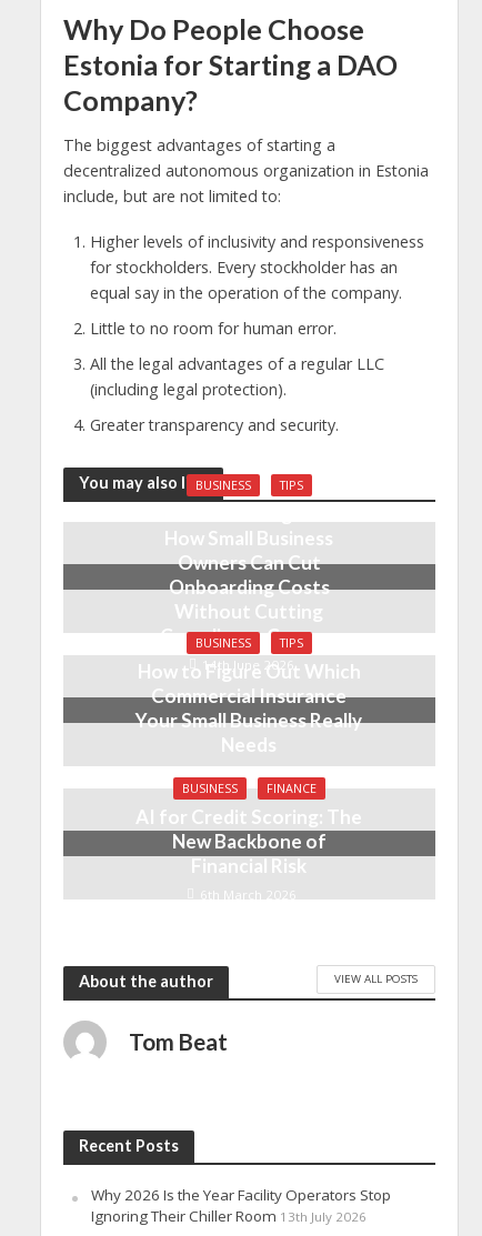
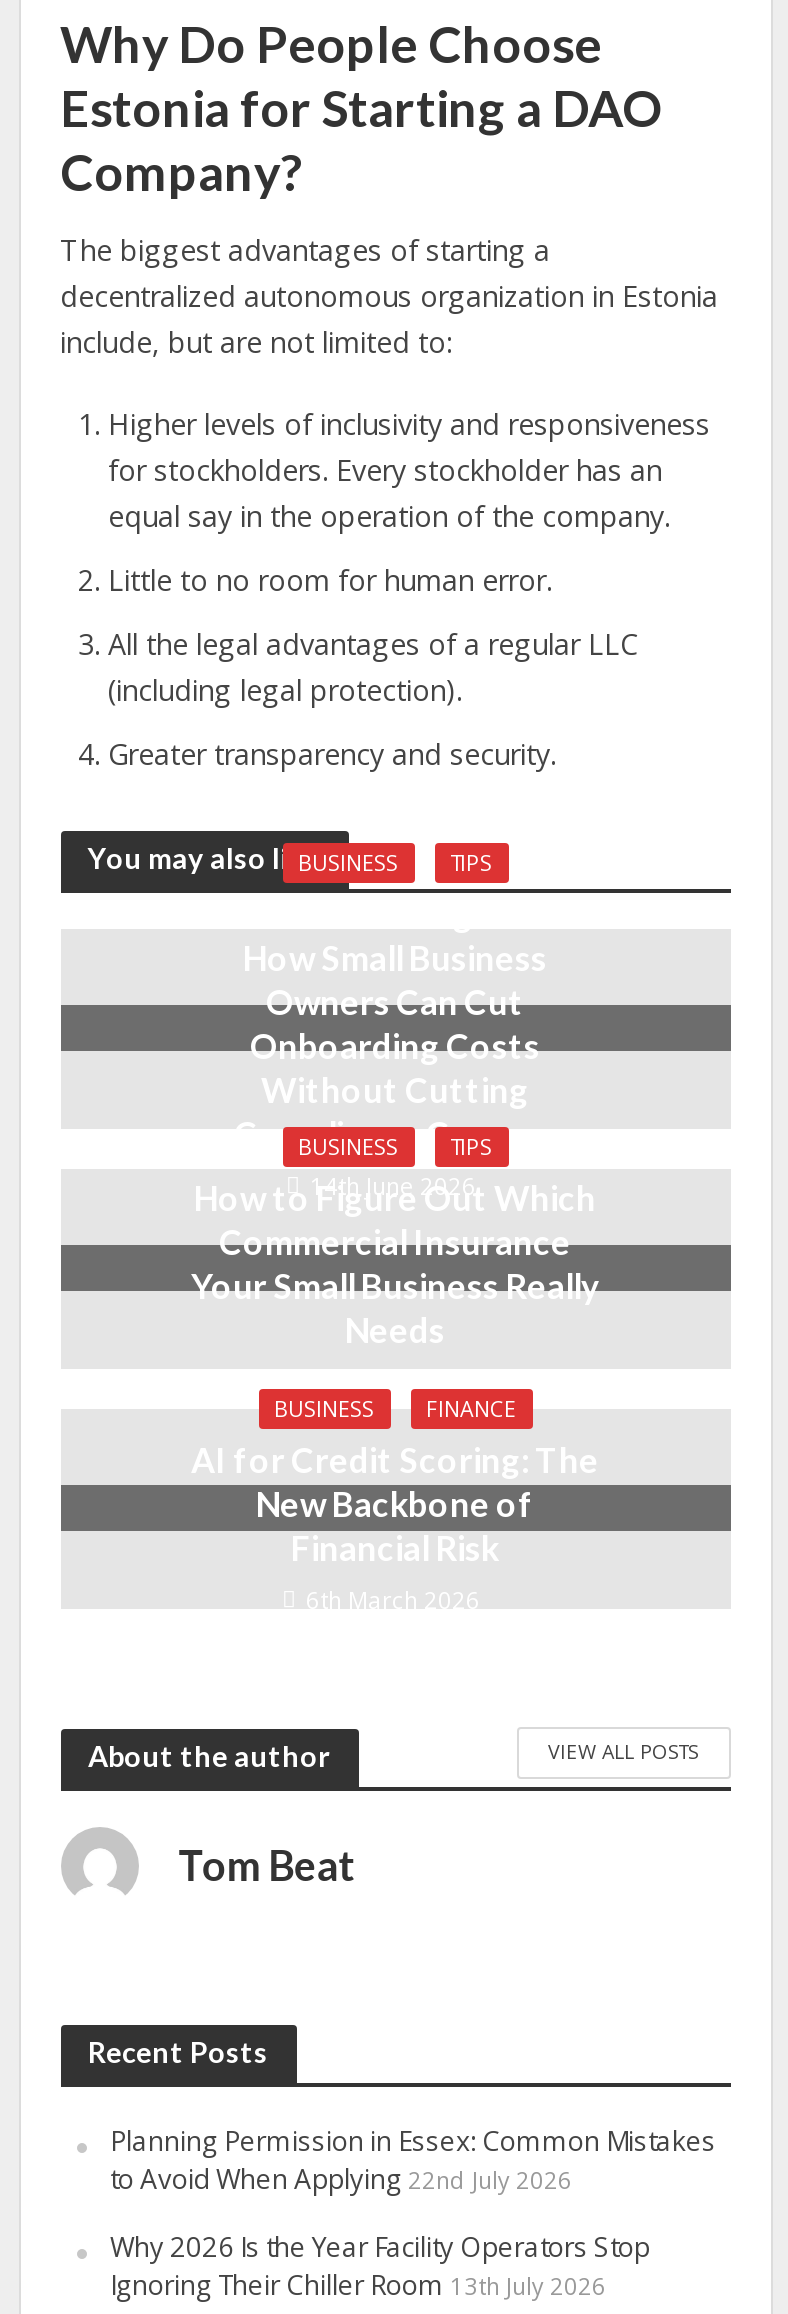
none -> [110,2123,716,2197] Planning Permission in Essex: Common Mistakes | to Avoid When Applying 22nd July 2026

